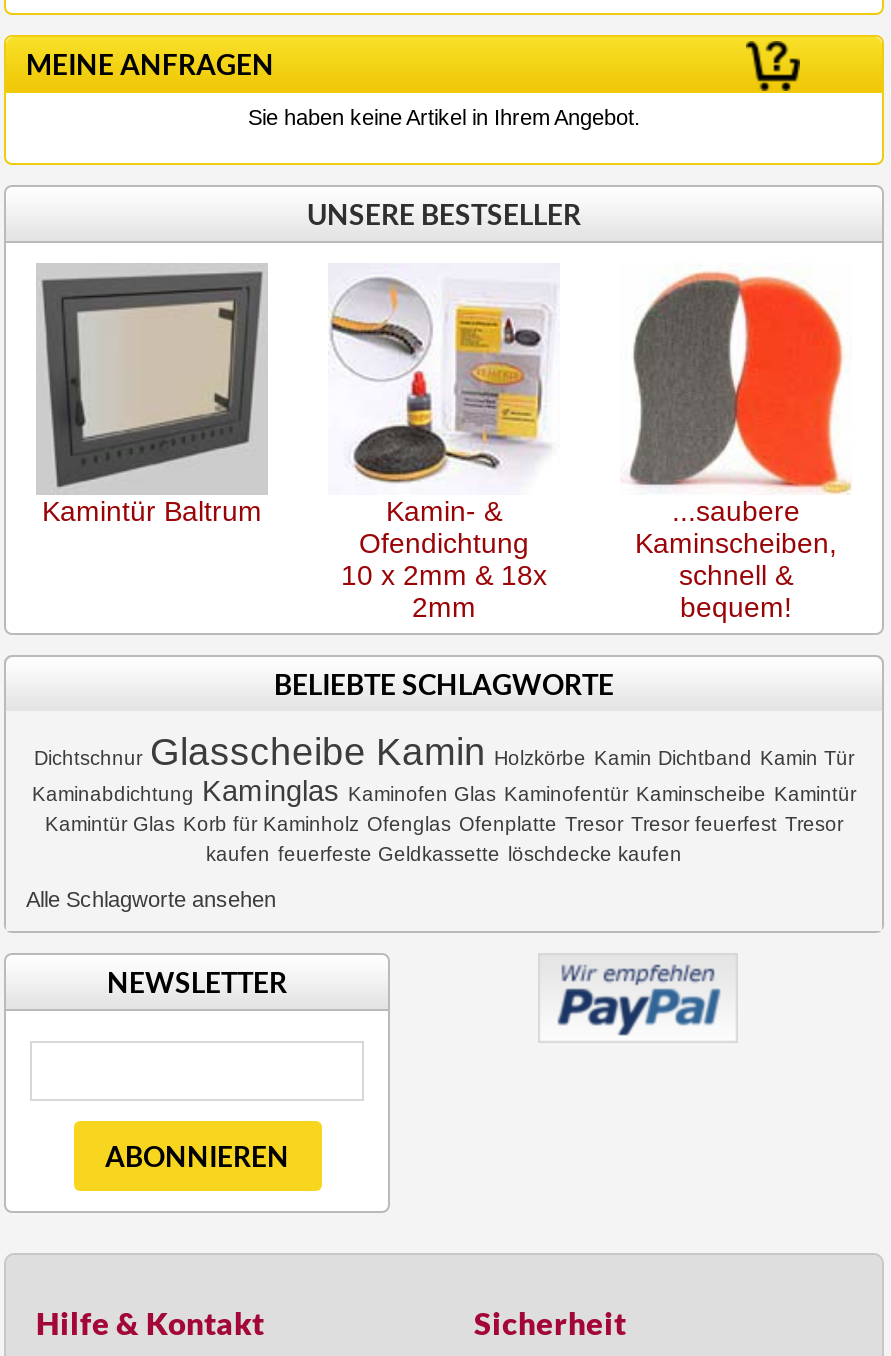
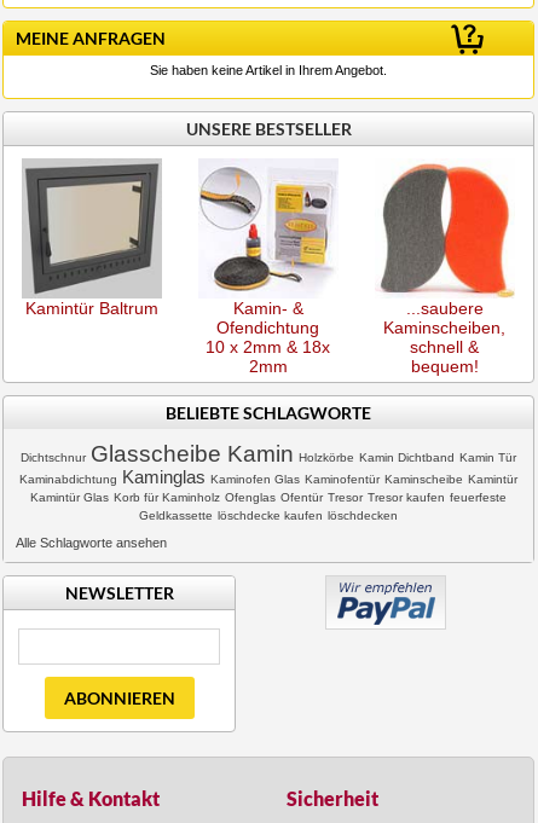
[45,813,843,865] Kamintür Glas Korb für Kaminholz Ofenglas Ofenplatte Tresor Tresor feuerfest Tresor | kaufen feuerfeste Geldkassette löschdecke kaufen -> [30,491,507,522] Kamintür Glas Korb für Kaminholz Ofenglas Ofentür Tresor Tresor kaufen feuerfeste | Geldkassette löschdecke kaufen löschdecken

